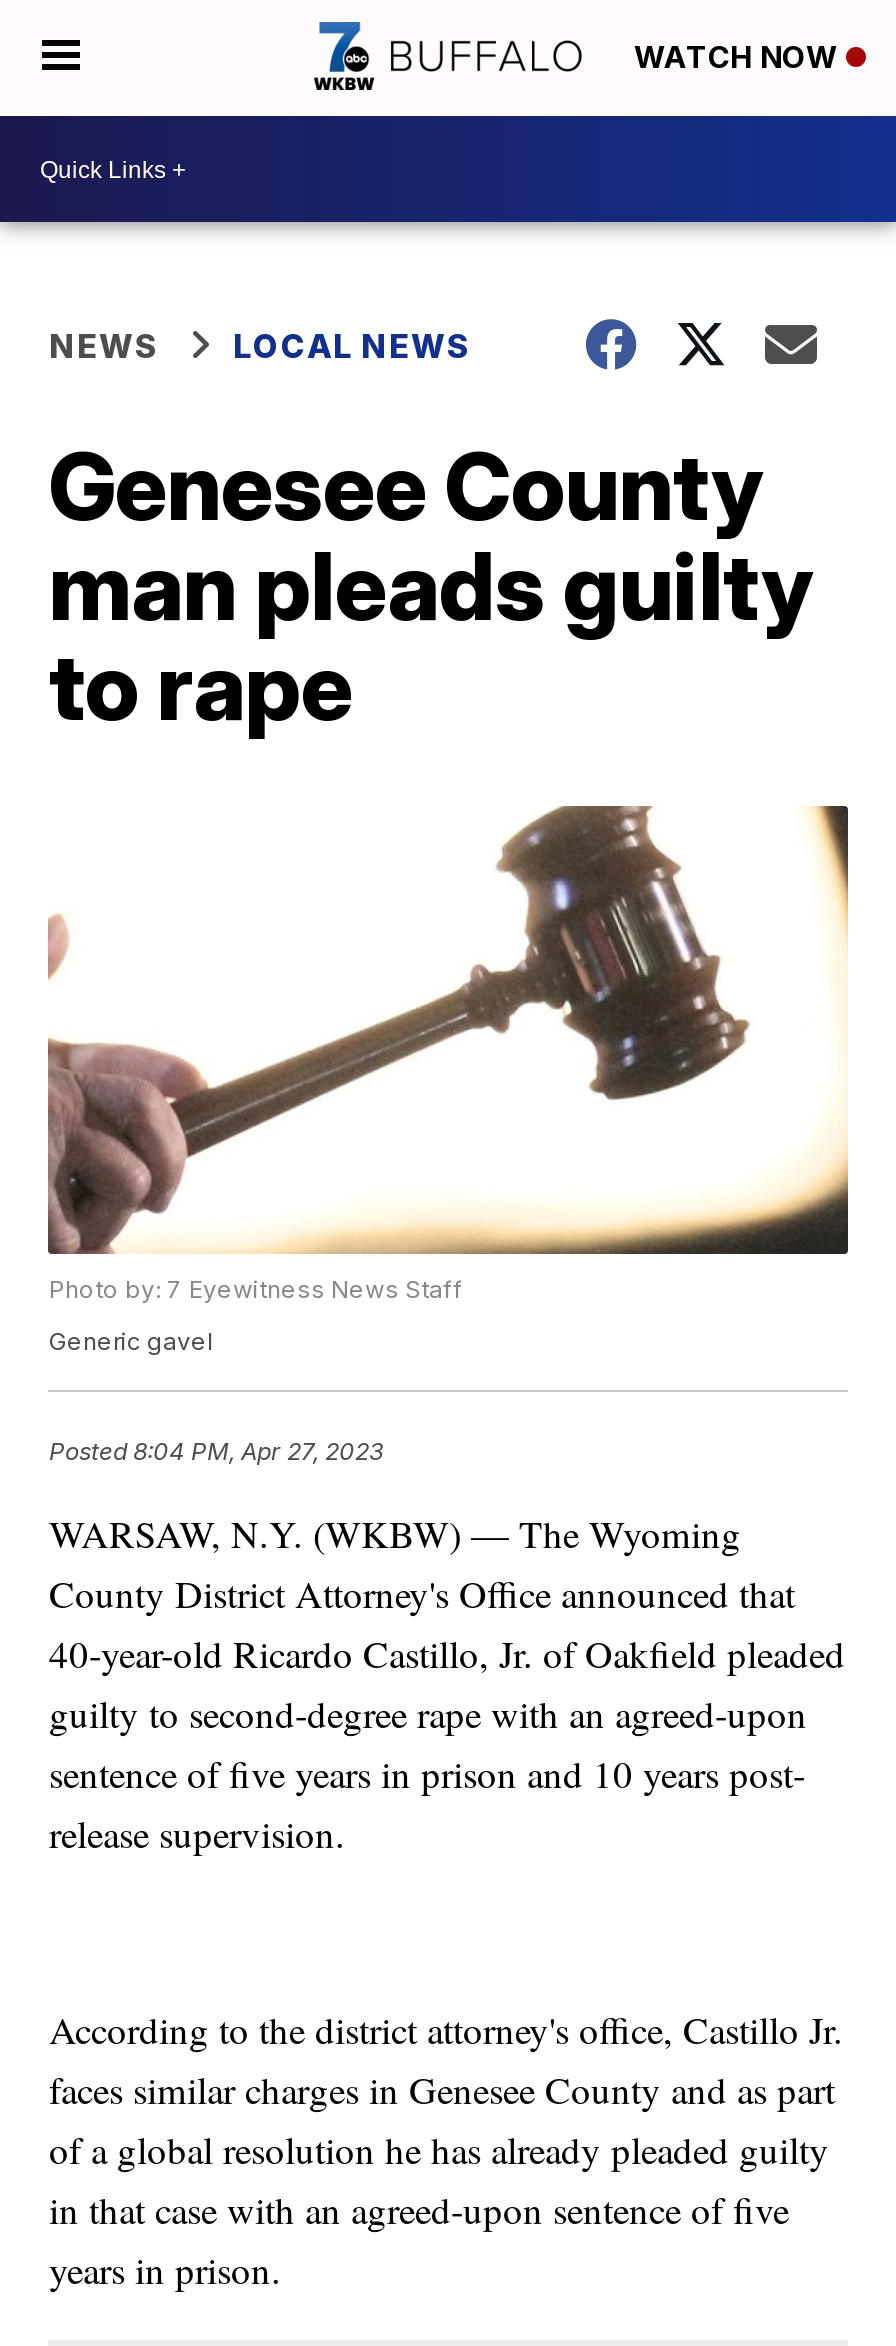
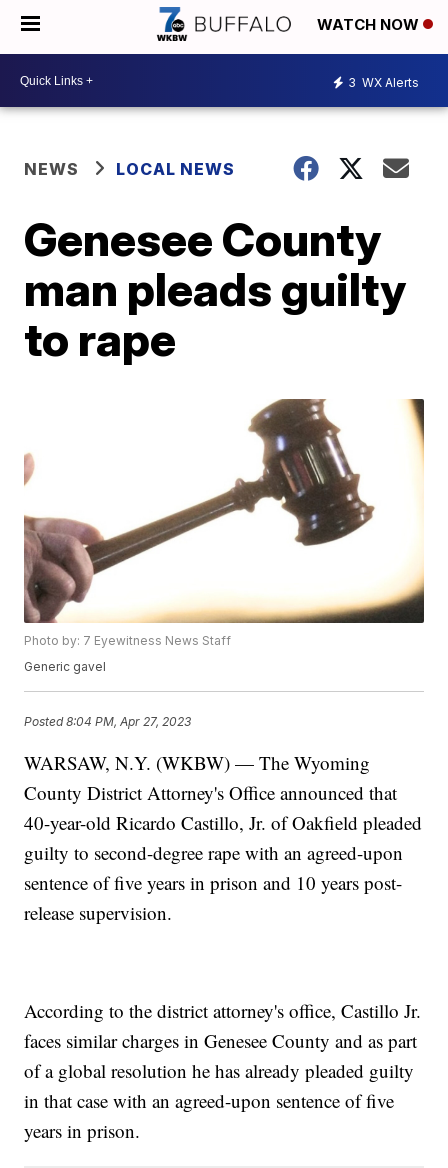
none -> [348,74,419,89] 3 WX Alerts

